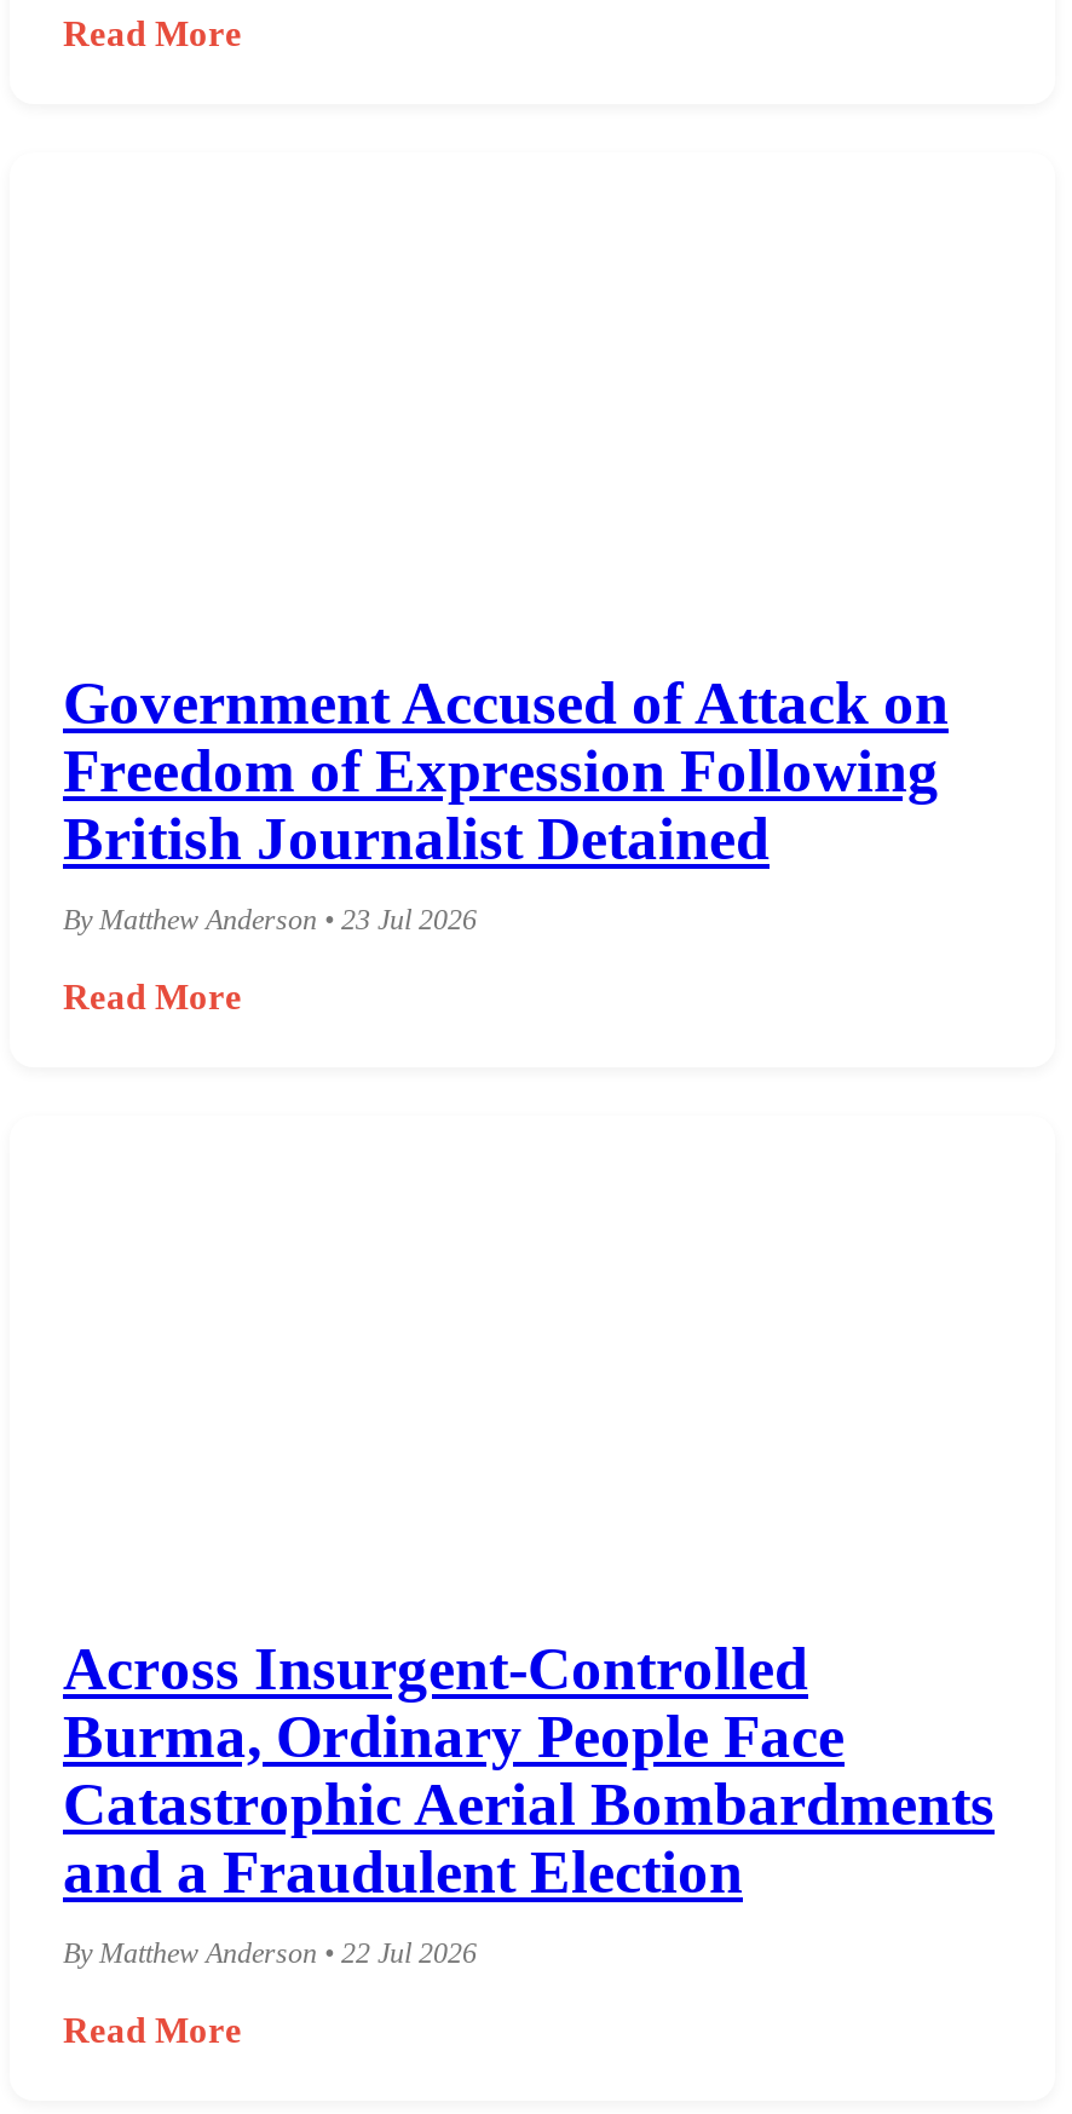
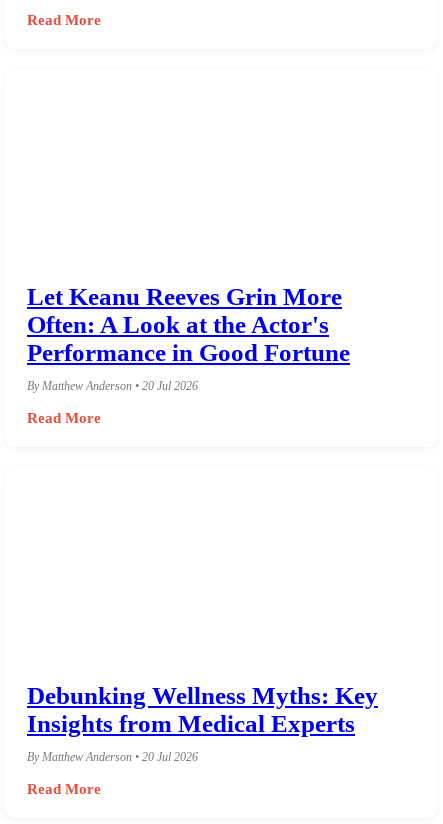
[63,671,949,872] Government Accused of Attack on | Freedom of Expression Following | British Journalist Detained -> [27,283,350,366] Let Keanu Reeves Grin More | Often: A Look at the Actor's | Performance in Good Fortune
[63,903,477,937] By Matthew Anderson • 23 Jul 2026 -> [27,379,198,393] By Matthew Anderson • 20 Jul 2026
[63,1637,995,1905] Across Insurgent-Controlled | Burma, Ordinary People Face | Catastrophic Aerial Bombardments | and a Fraudulent Election -> [27,682,378,737] Debunking Wellness Myths: Key | Insights from Medical Experts
[63,1937,477,1971] By Matthew Anderson • 22 Jul 2026 -> [27,750,198,764] By Matthew Anderson • 20 Jul 2026

